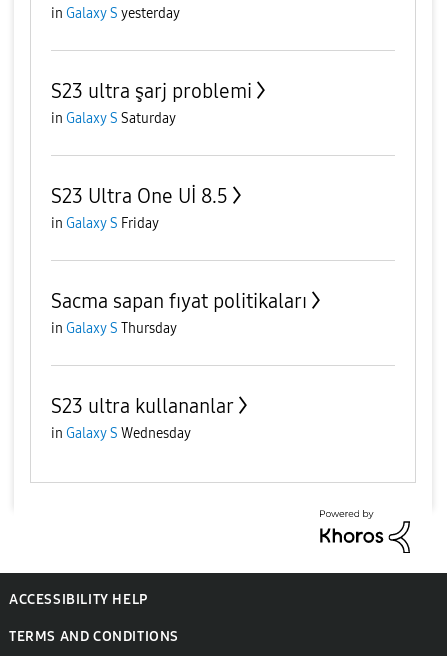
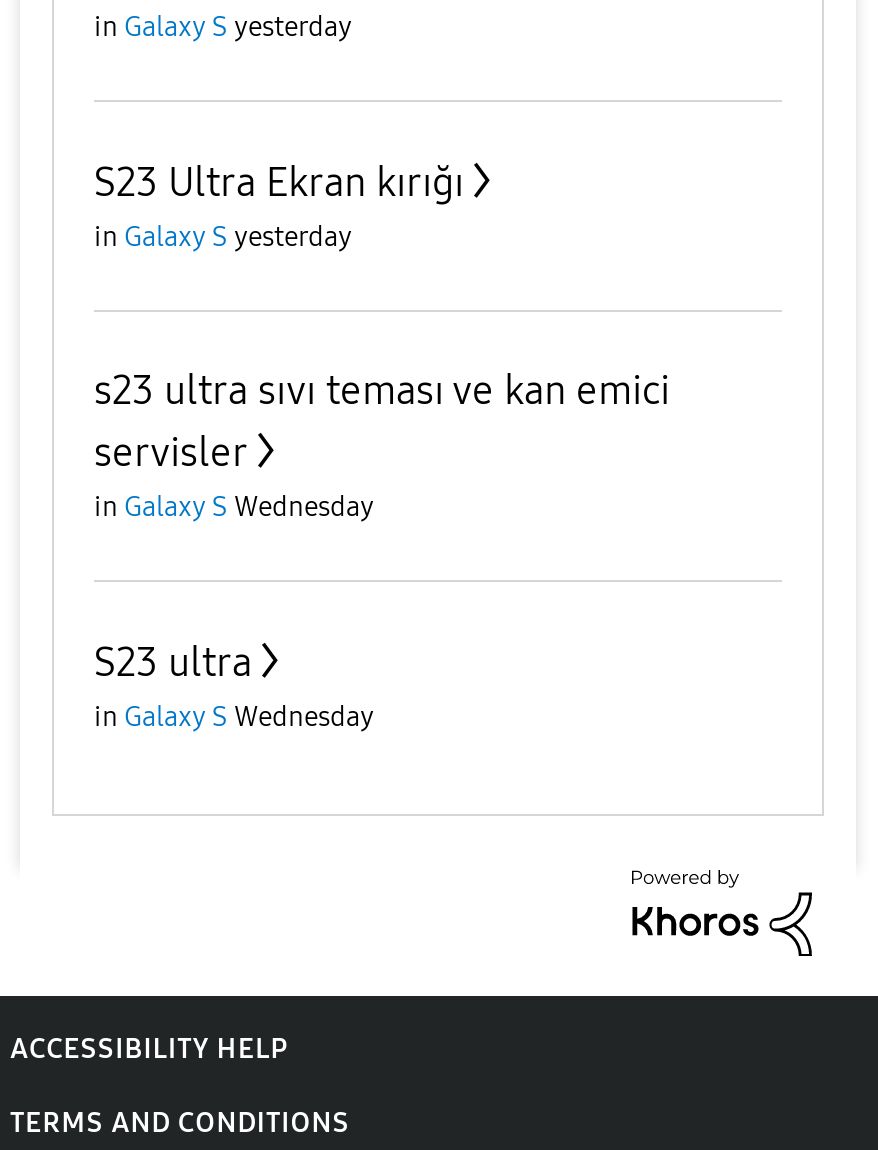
[51,79,307,418] S23 ultra şarj problemi | in Galaxy S Saturday | S23 Ultra One Uİ 8.5 | in Galaxy S Friday | Sacma sapan fıyat politikaları | in Galaxy S Thursday | S23 ultra kullananlar -> [94,159,670,687] S23 Ultra Ekran kırığı | in Galaxy S yesterday | s23 ultra sıvı teması ve kan emici | servisler | in Galaxy S Wednesday | S23 ultra

